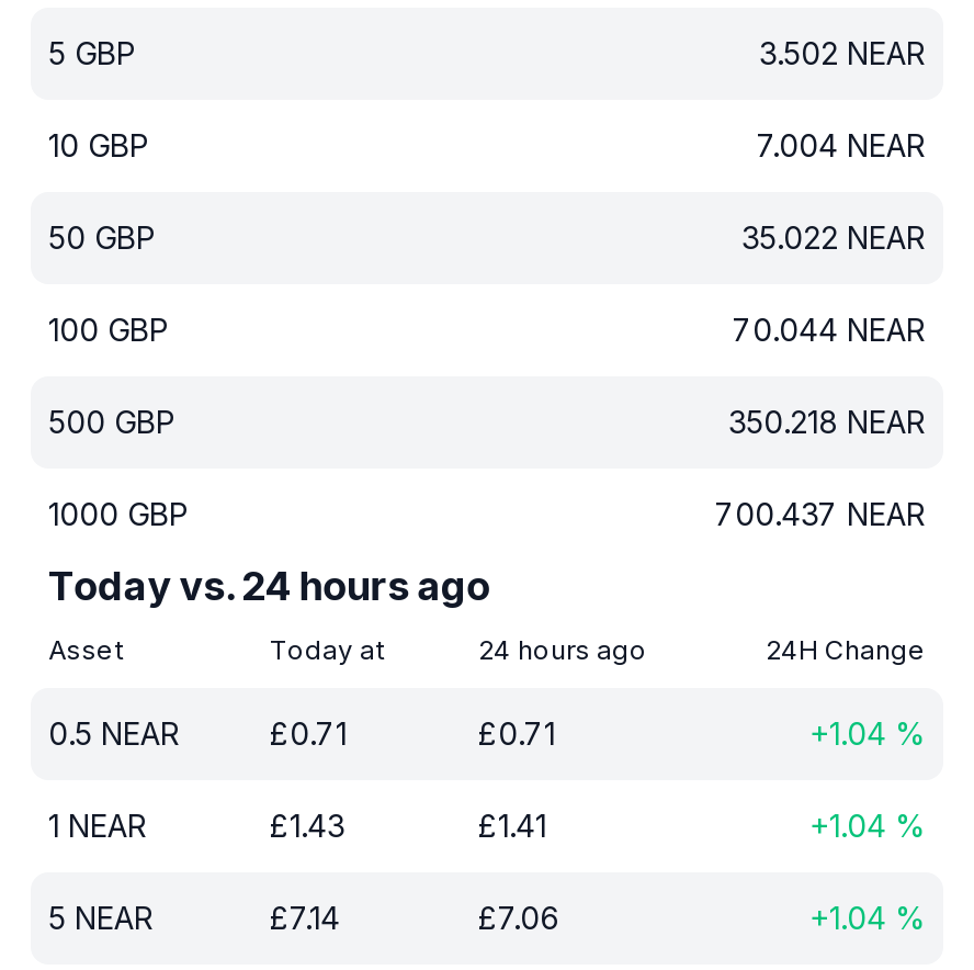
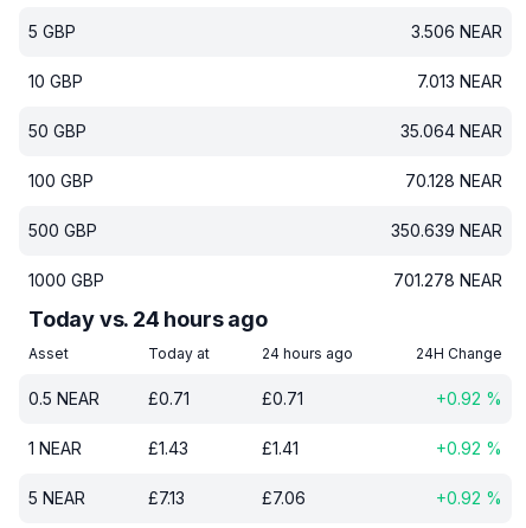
[759,34,926,71] 3.502 NEAR -> [411,21,502,41] 3.506 NEAR
[757,126,926,163] 7.004 NEAR -> [417,71,502,91] 7.013 NEAR
[741,218,926,256] 35.022 NEAR -> [400,121,502,141] 35.064 NEAR
[733,311,926,348] 70.044 NEAR -> [405,170,502,191] 70.128 NEAR
[728,403,926,440] 350.218 NEAR -> [391,220,502,240] 350.639 NEAR
[715,495,926,532] 700.437 NEAR -> [393,270,502,290] 701.278 NEAR
[809,714,926,752] +1.04% -> [436,388,502,408] +0.92%
[809,807,926,844] +1.04% -> [436,438,502,458] +0.92%
[270,899,340,936] £7.14 -> [148,488,185,508] £7.13
[809,899,926,936] +1.04% -> [436,488,502,508] +0.92%

